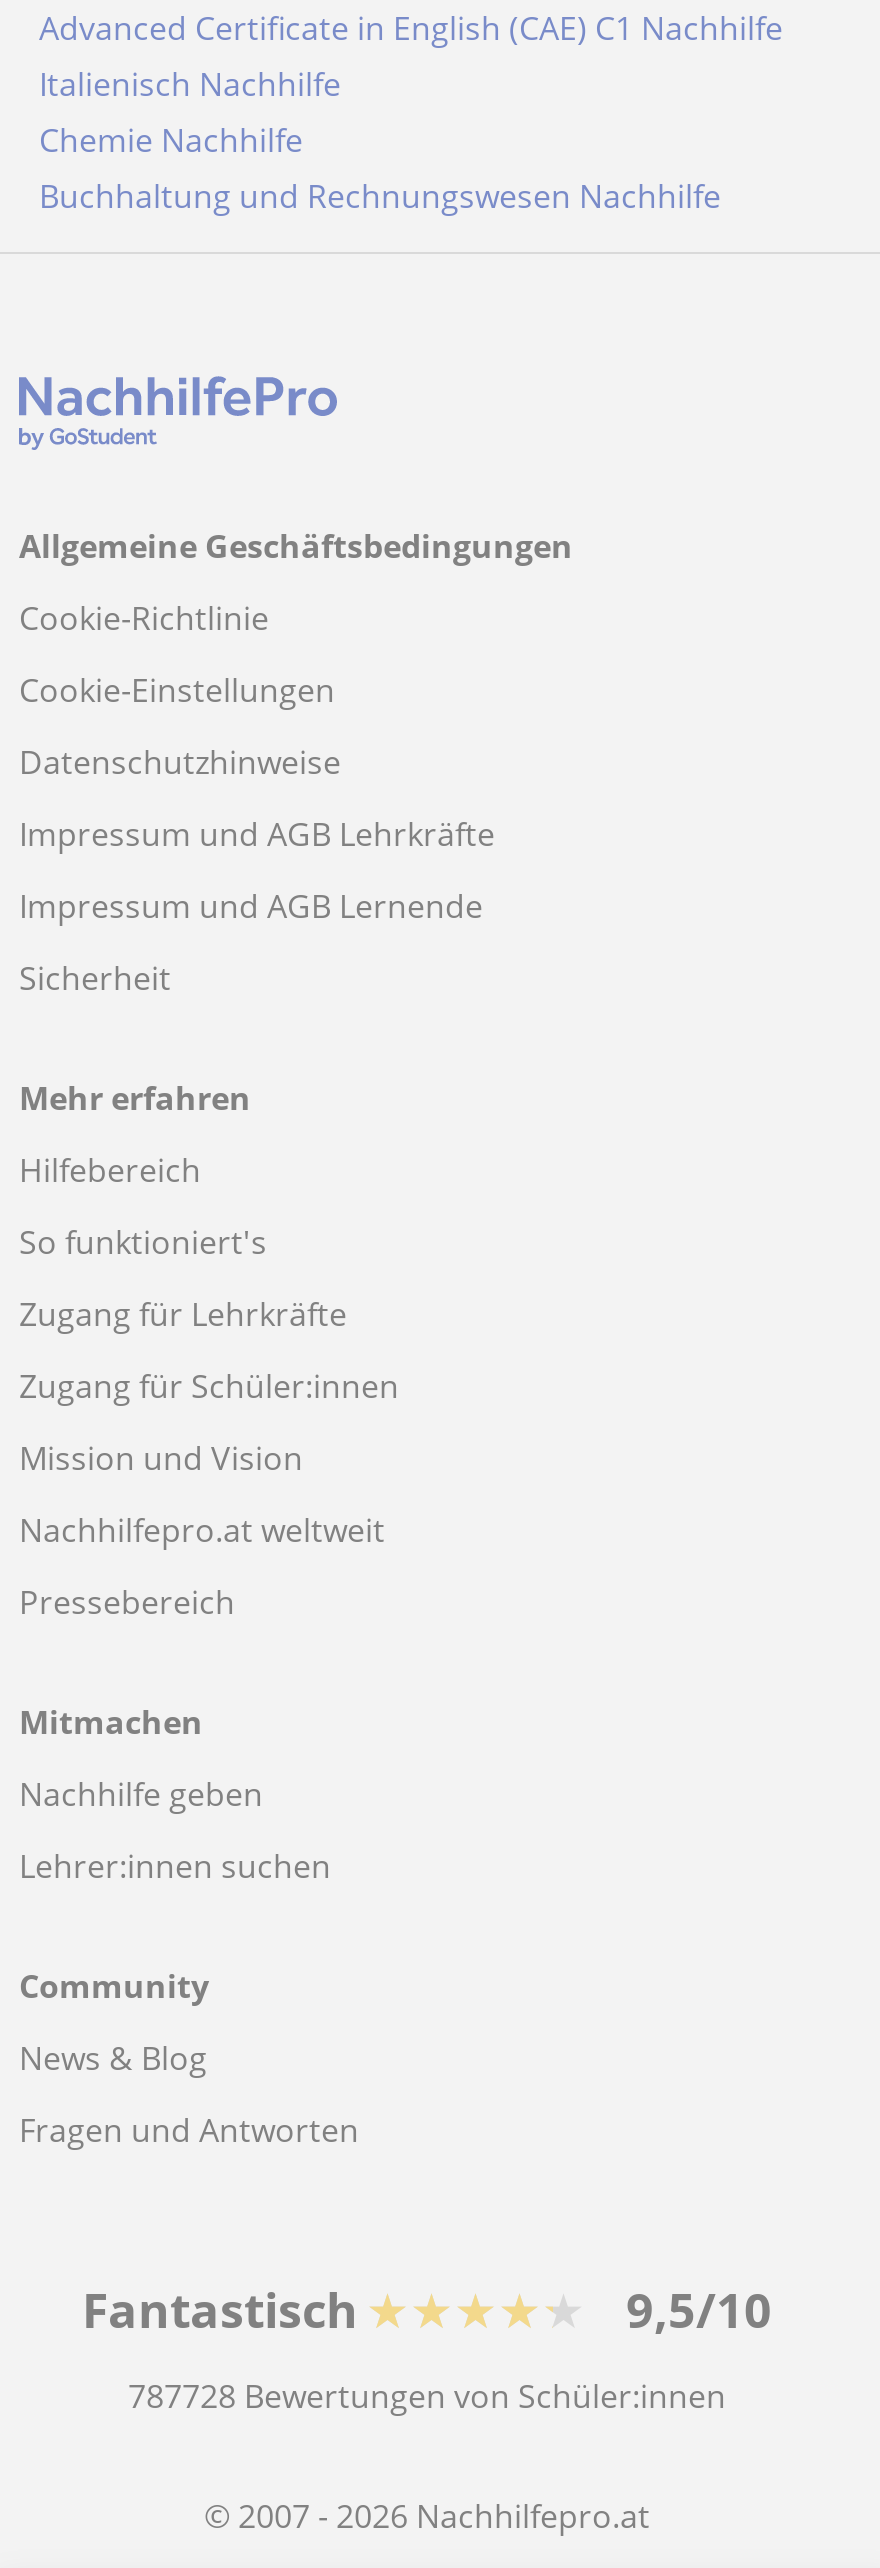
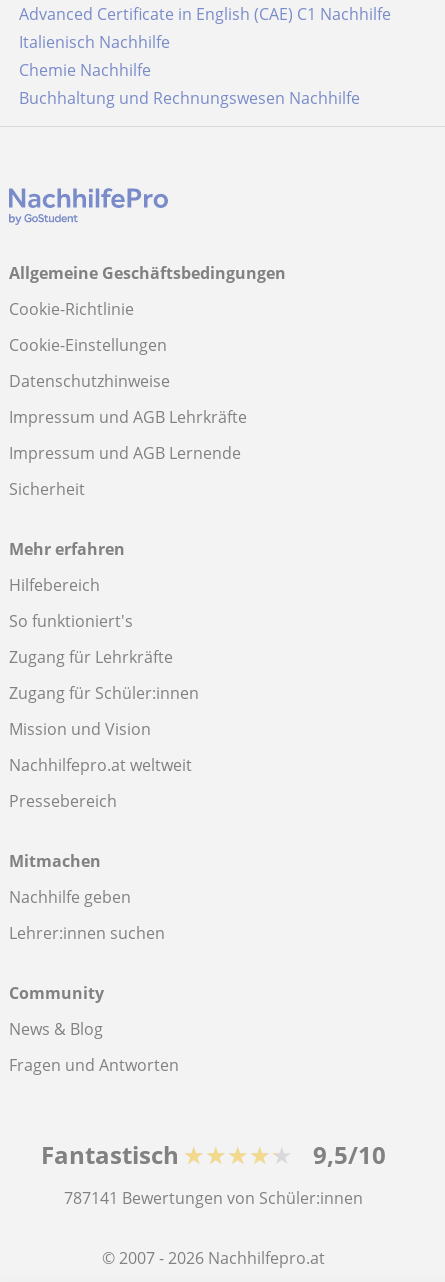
[128,2374,726,2418] 787728 Bewertungen von Schüler:innen -> [63,1187,362,1209] 787141 Bewertungen von Schüler:innen

